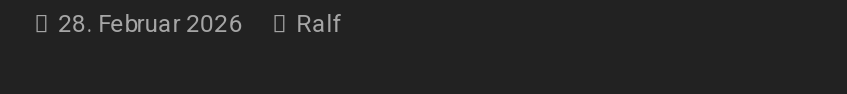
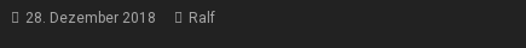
[58,10,340,38] 28. Februar 2026 Ralf -> [26,9,215,26] 28. Dezember 2018 Ralf

